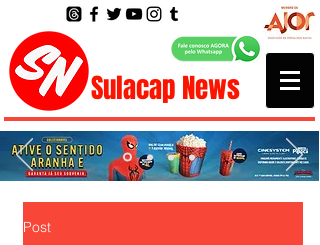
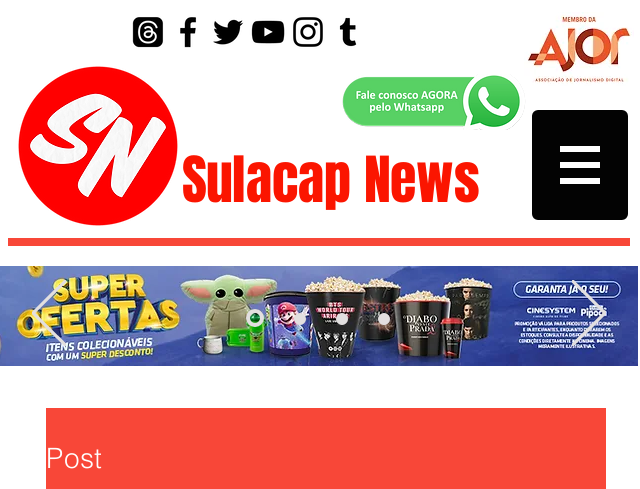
[3,130,317,182] [image] -> [6,264,634,368] [image]

